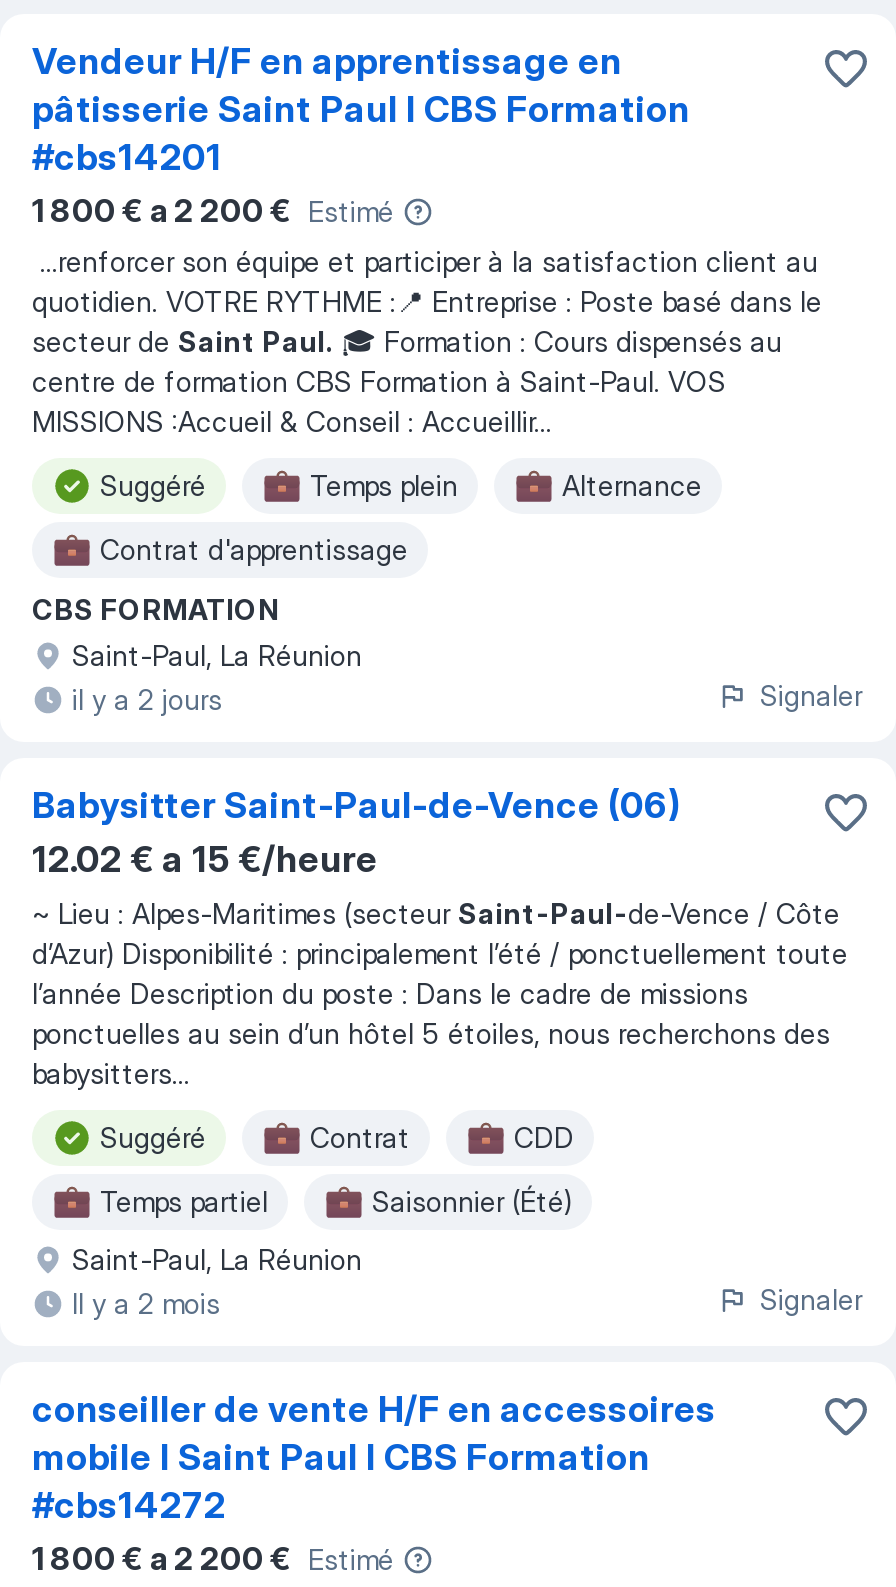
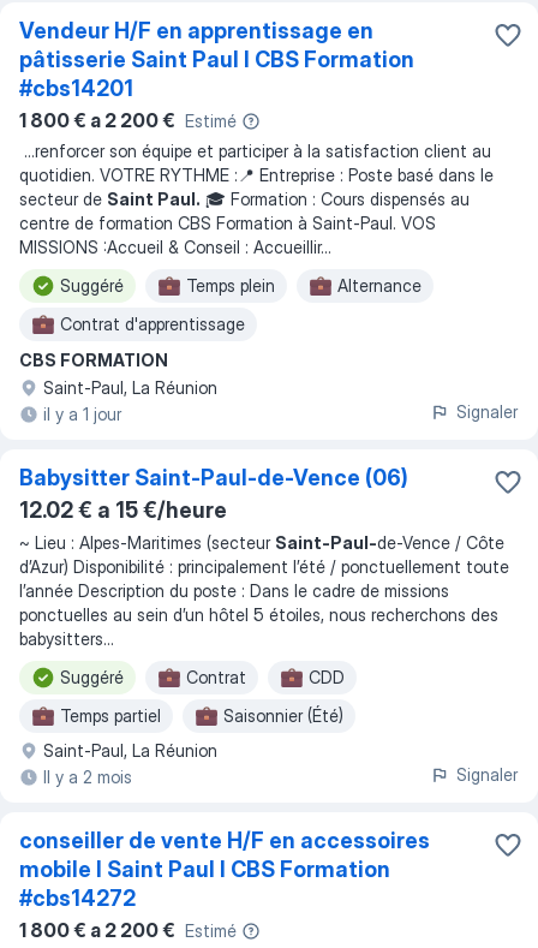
[72,682,222,716] il y a 2 jours -> [43,404,121,424] il y a 1 jour

